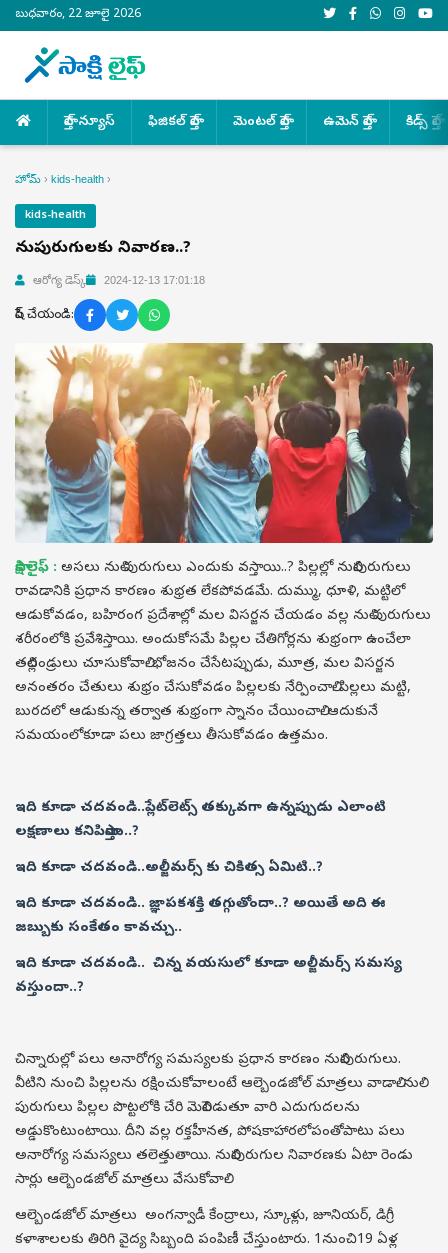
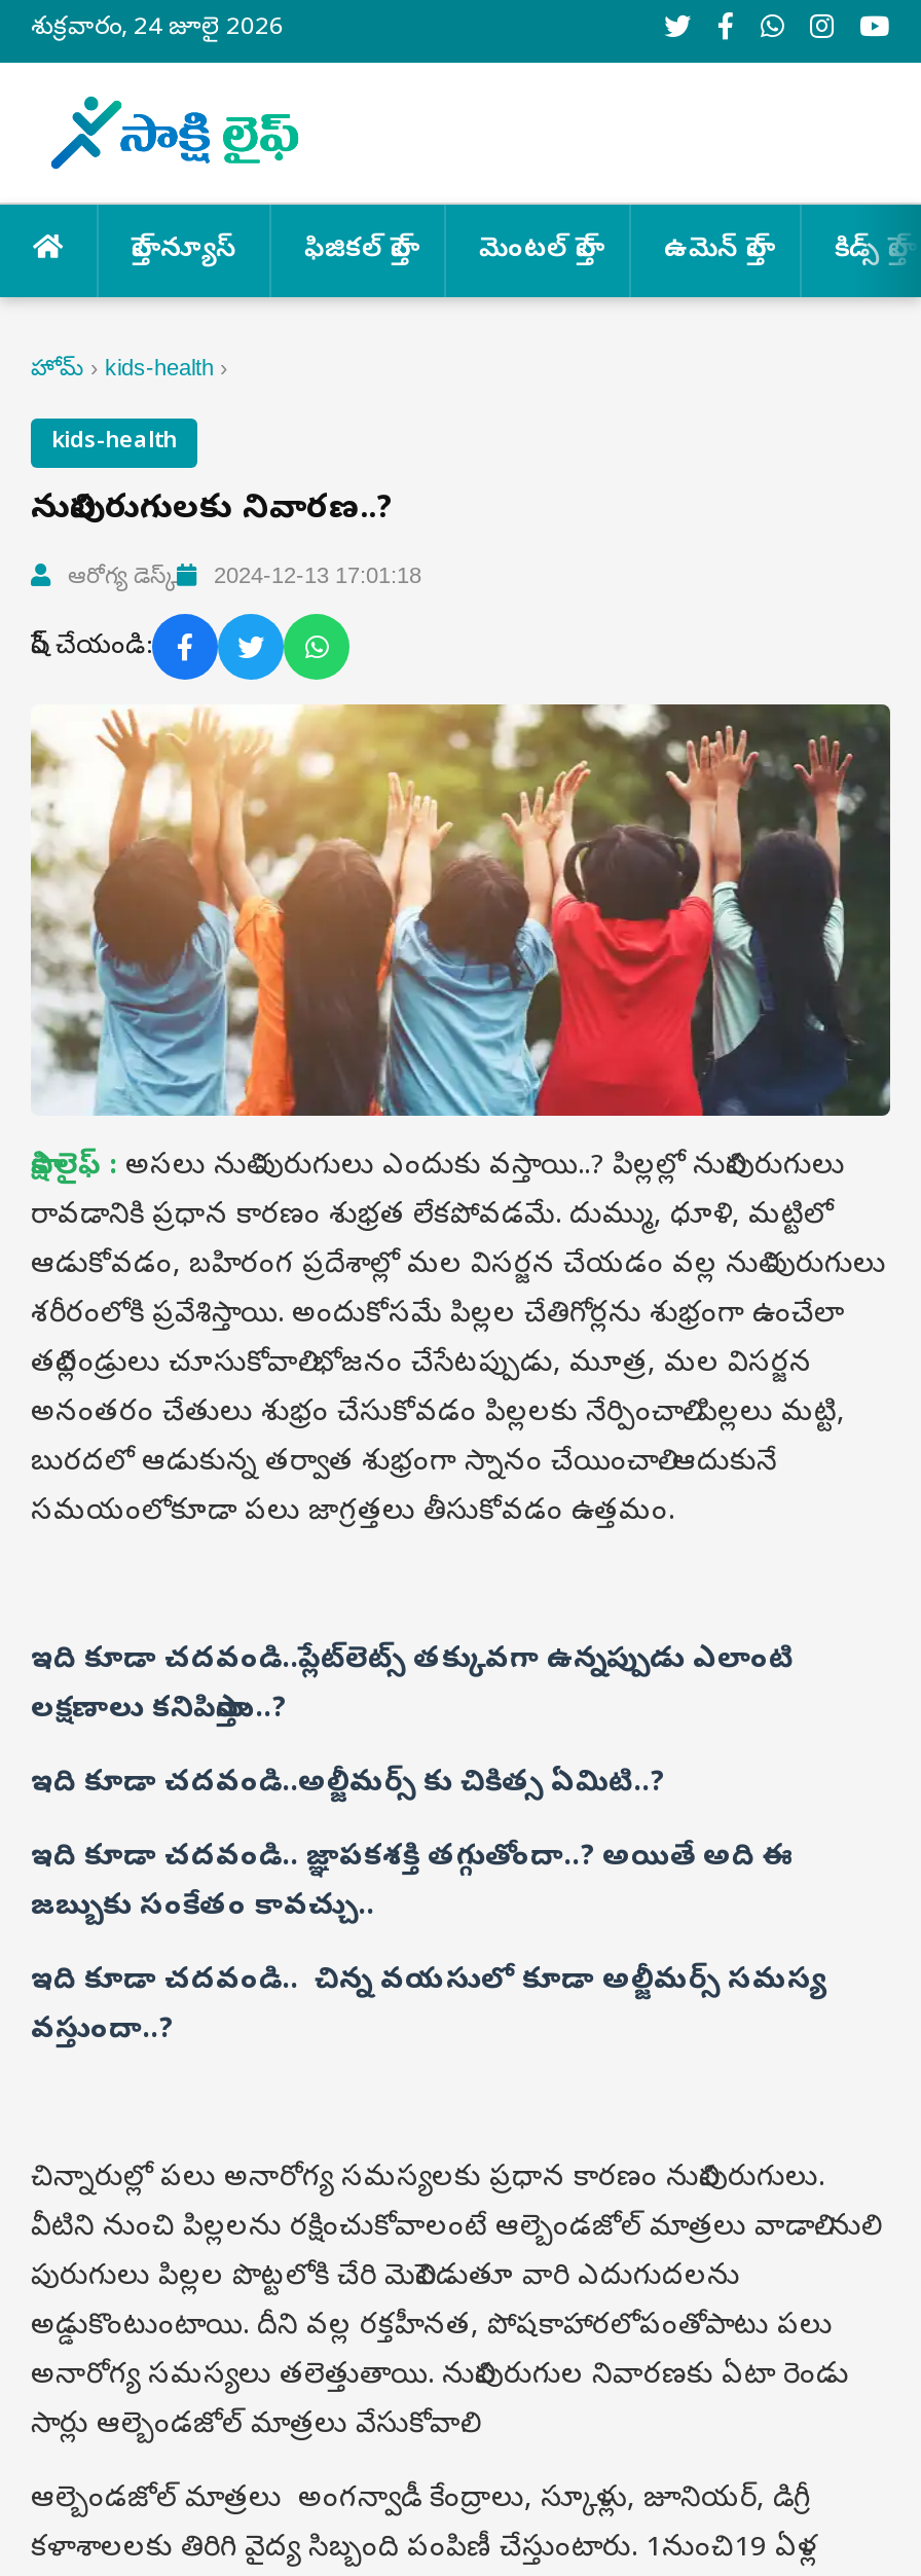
[15,7,141,23] బుధవారం, 22 జూలై 2026 -> [31,13,284,46] శుక్రవారం, 24 జూలై 2026

